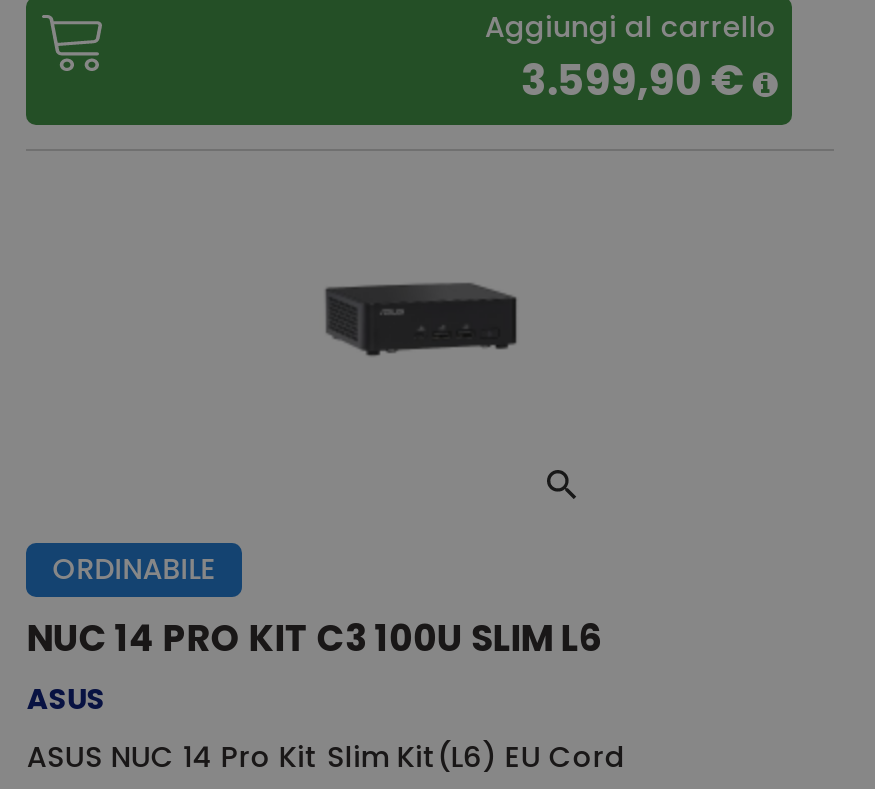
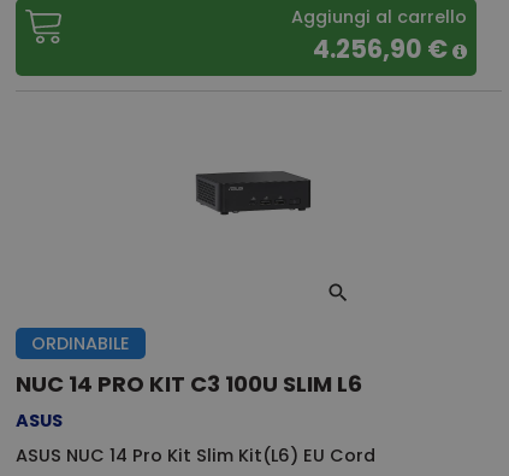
[521,51,745,109] 3.599,90 € -> [313,31,448,66] 4.256,90 €

